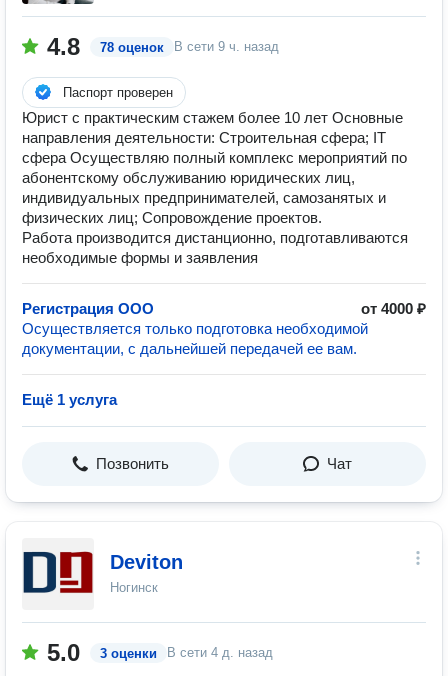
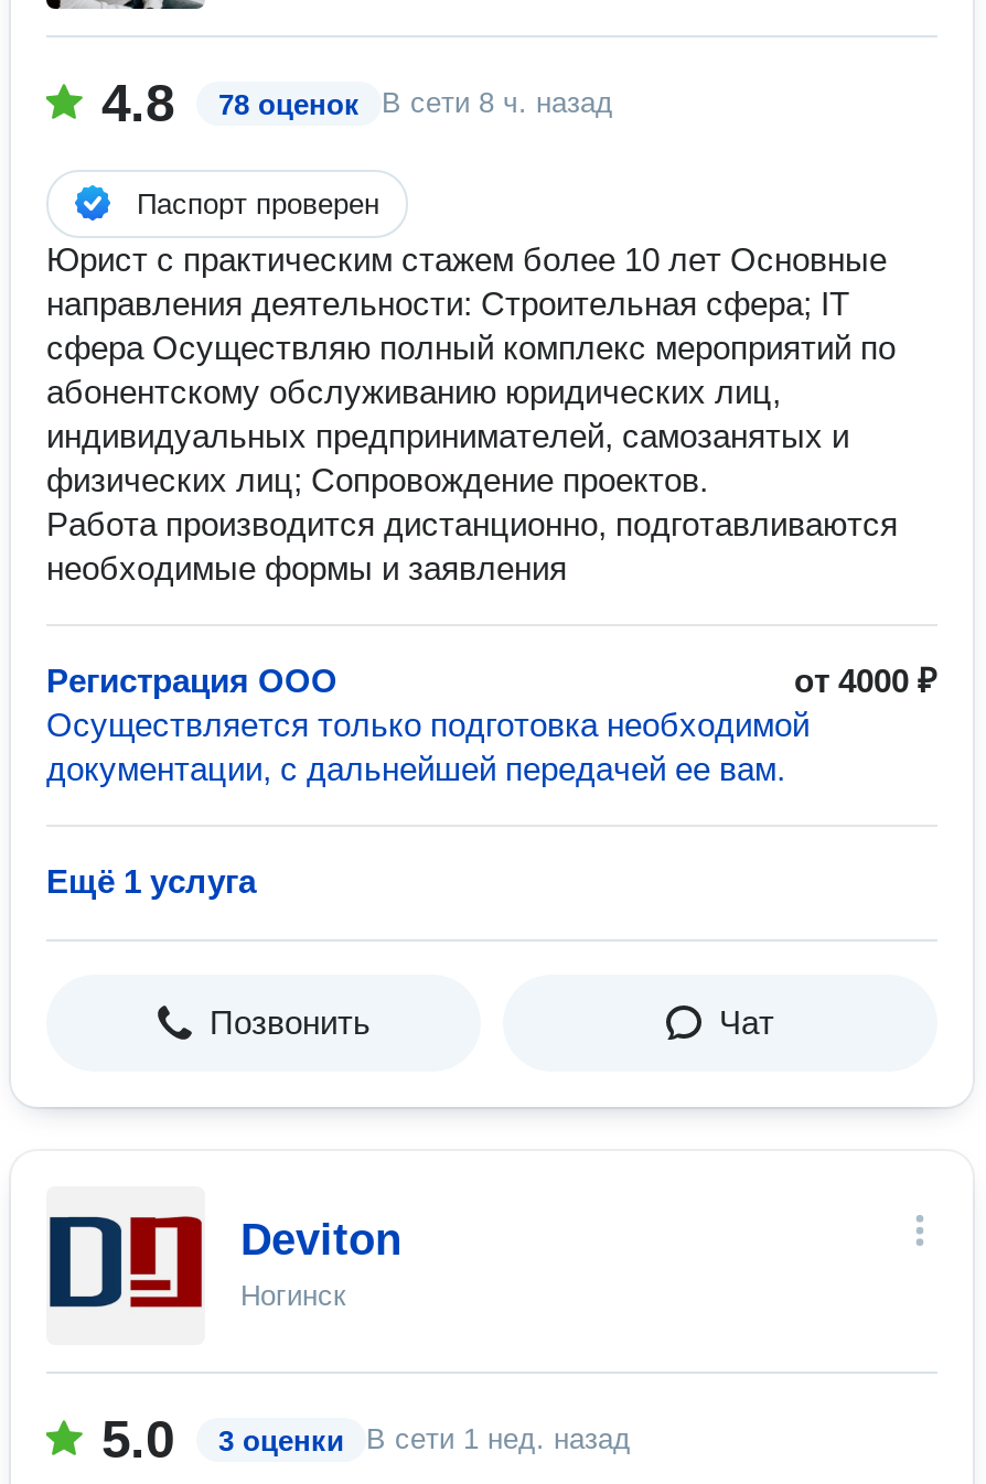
[47,33,279,60] 4.8 78 оценок В сети 9 ч. назад -> [101,73,613,132] 4.8 78 оценок В сети 8 ч. назад
[167,645,273,660] В сети 4 д. назад -> [366,1422,631,1455] В сети 1 нед. назад

